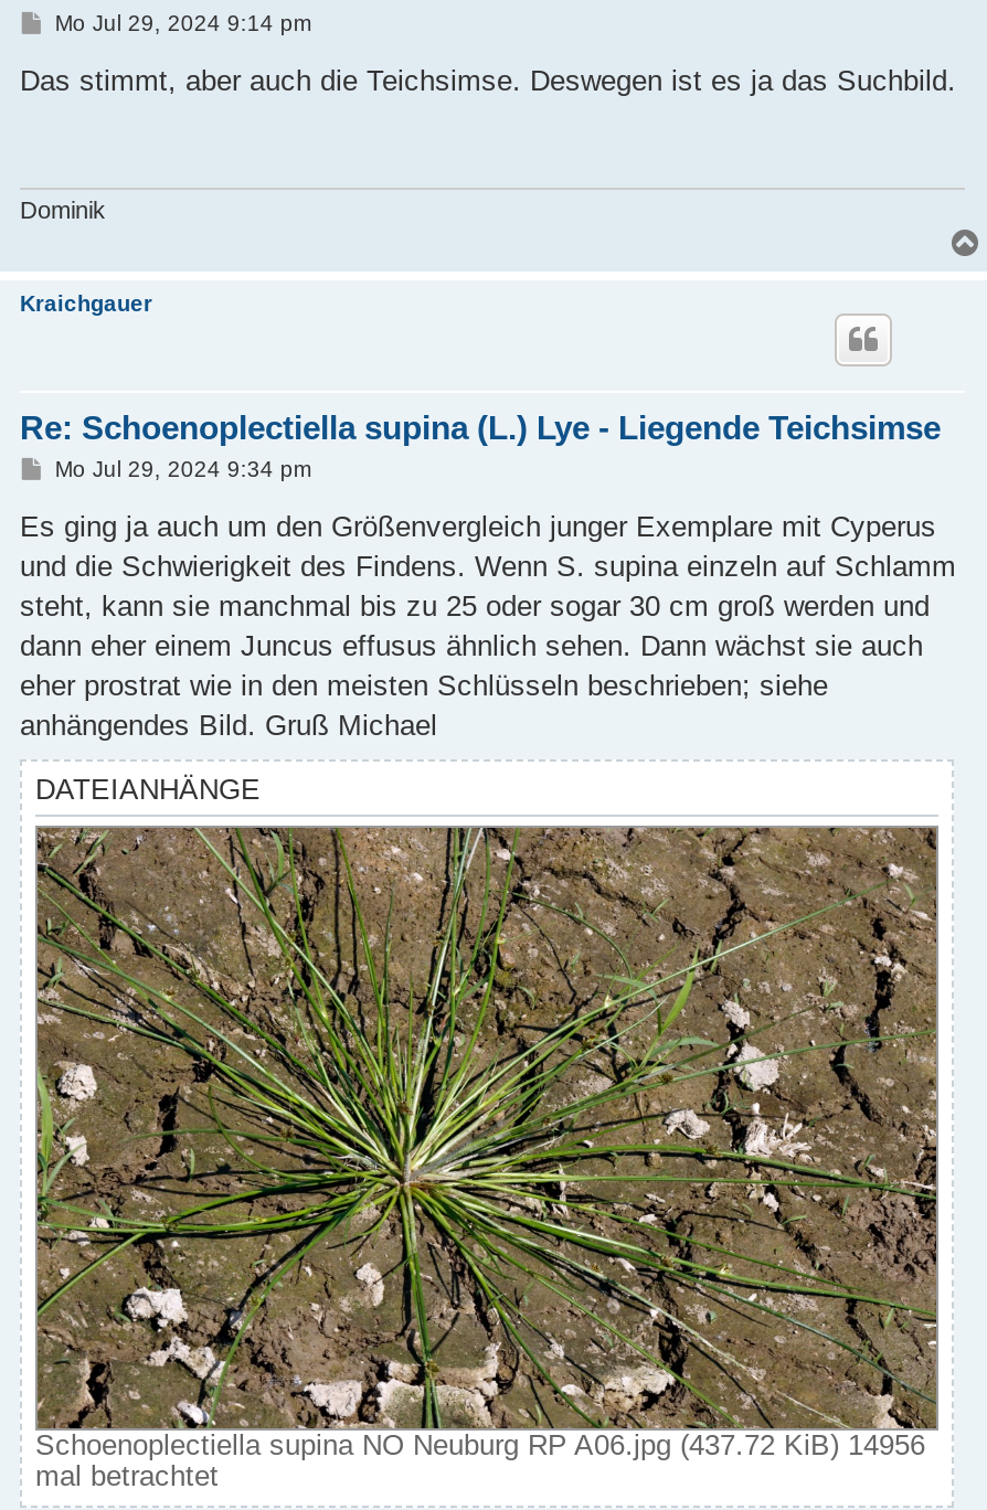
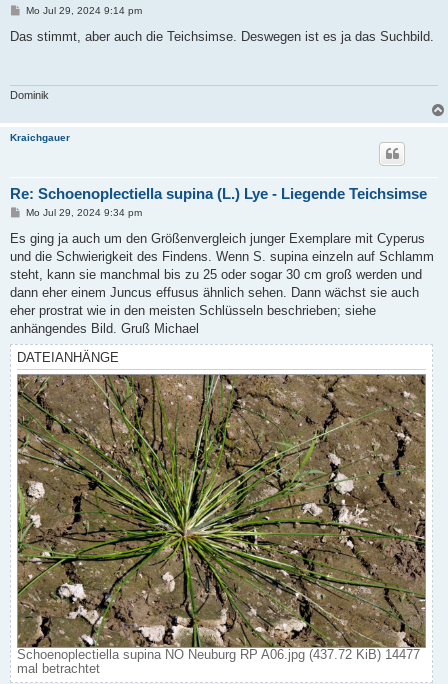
[35,1427,925,1461] Schoenoplectiella supina NO Neuburg RP A06.jpg (437.72 KiB) 14956 -> [17,647,420,662] Schoenoplectiella supina NO Neuburg RP A06.jpg (437.72 KiB) 14477

